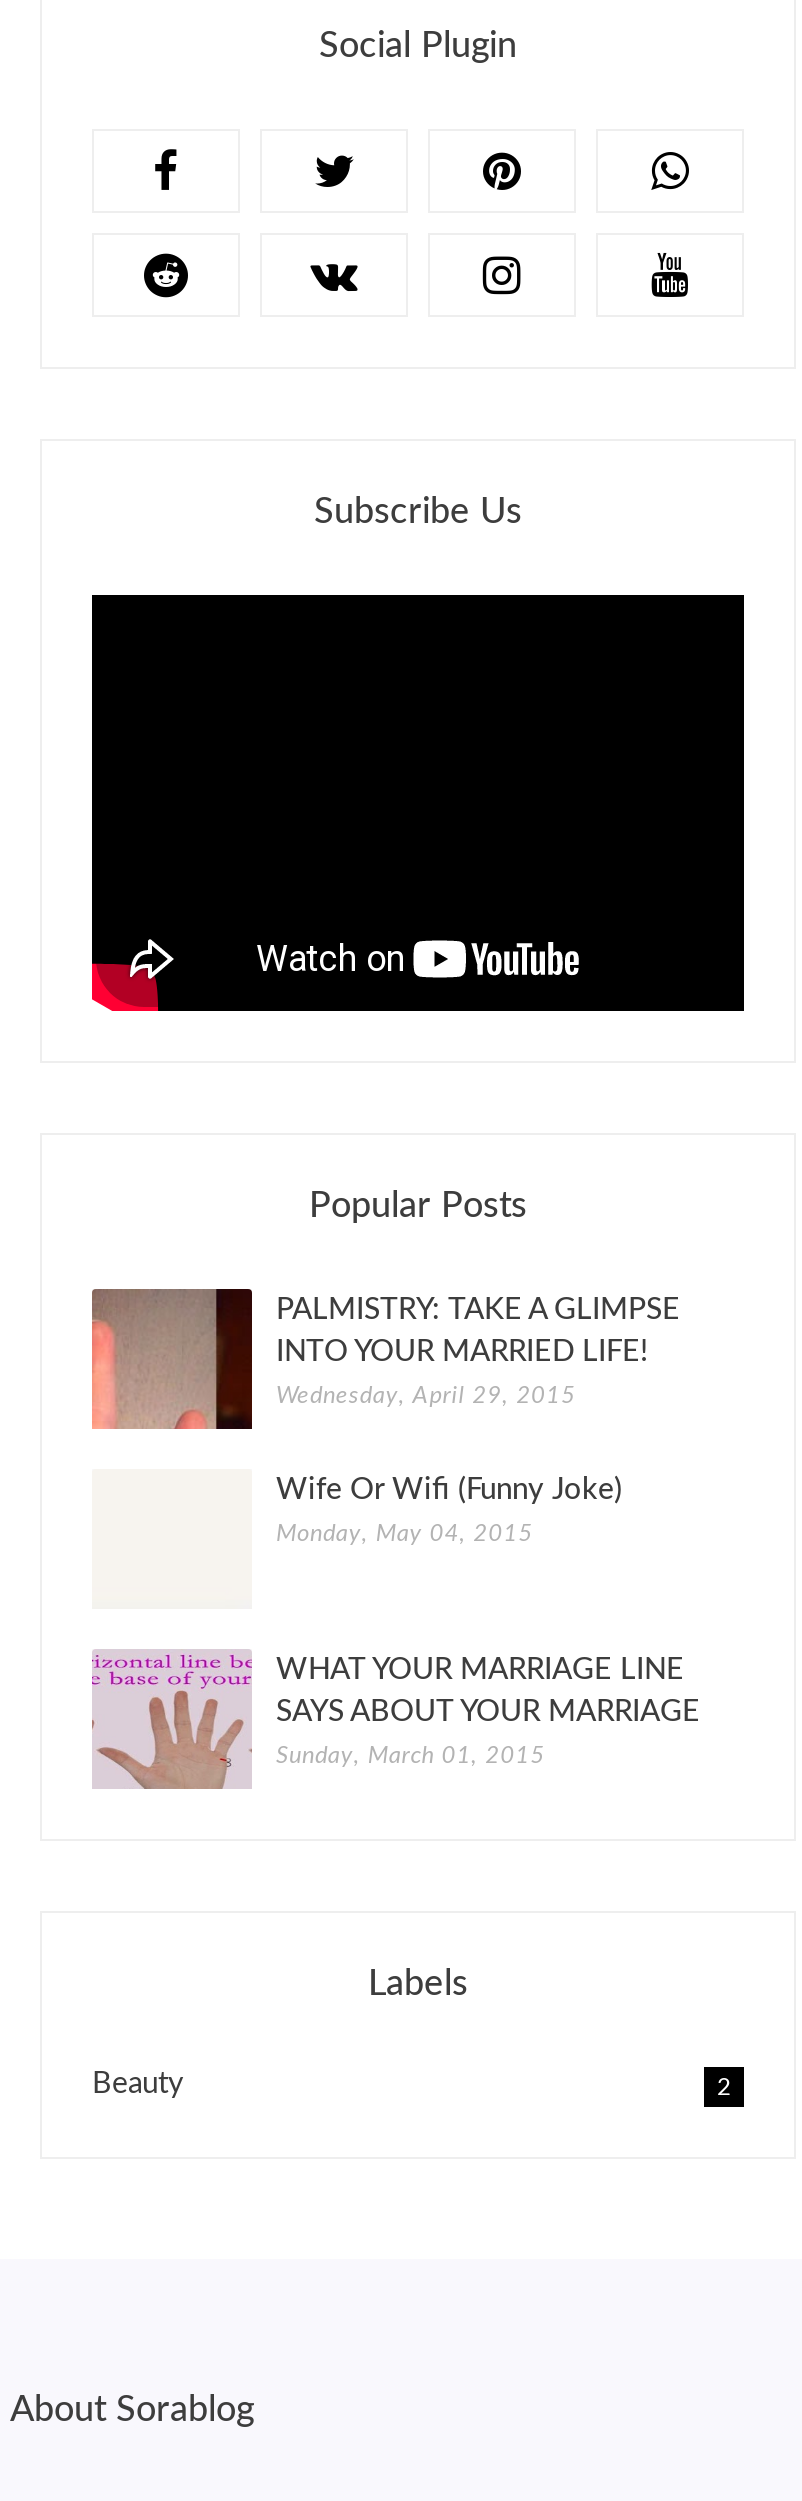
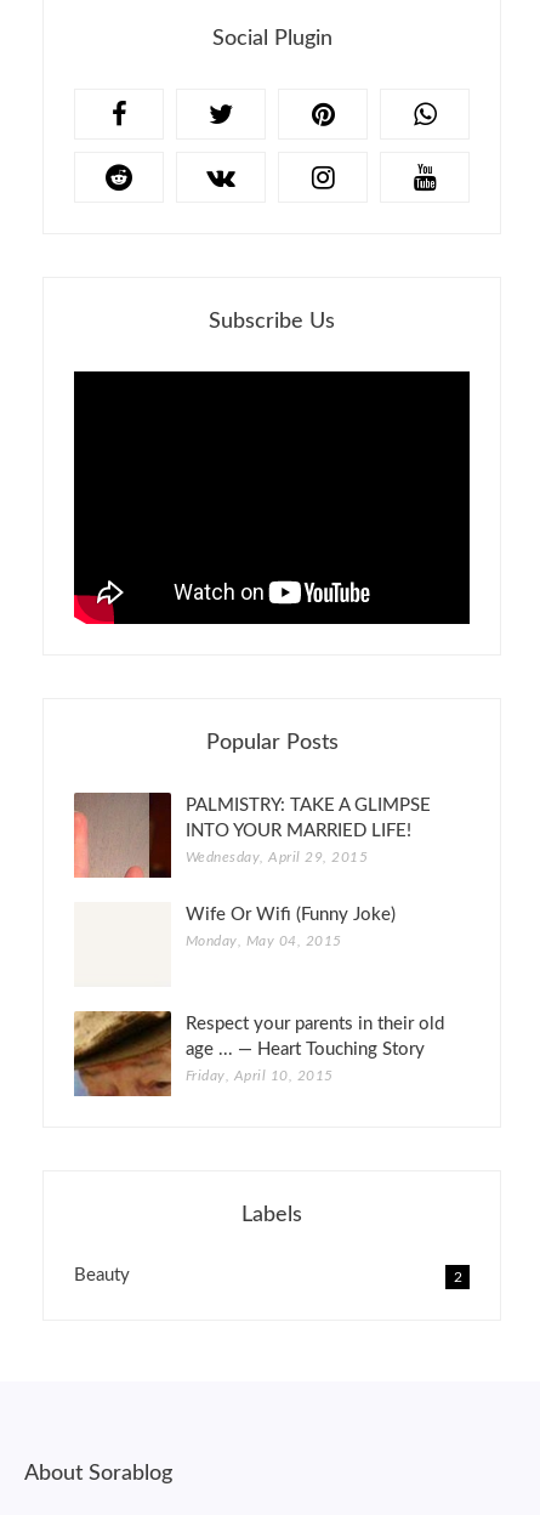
[92,1649,700,1789] [image] | WHAT YOUR MARRIAGE LINE | SAYS ABOUT YOUR MARRIAGE -> [73,1010,444,1097] [image] | Respect your parents in their old | age ... — Heart Touching Story
[276,1744,545,1768] Sunday, March 01, 2015 -> [186,1069,333,1083] Friday, April 10, 2015

